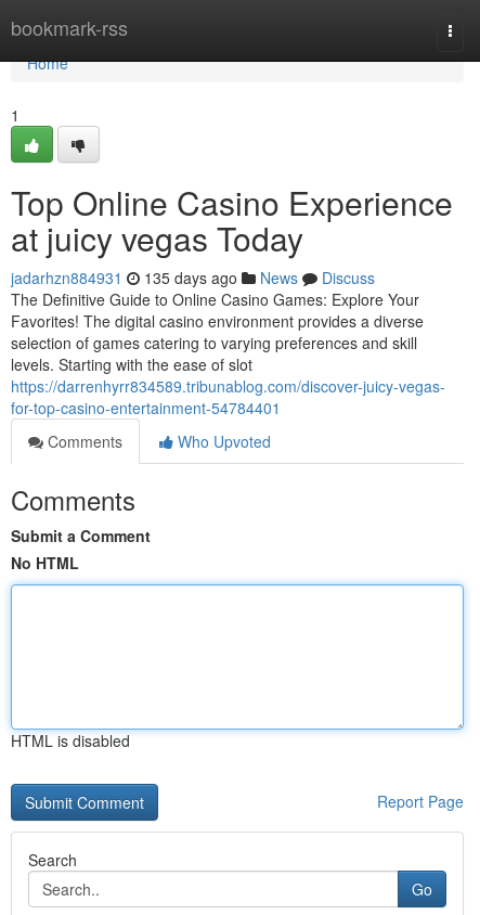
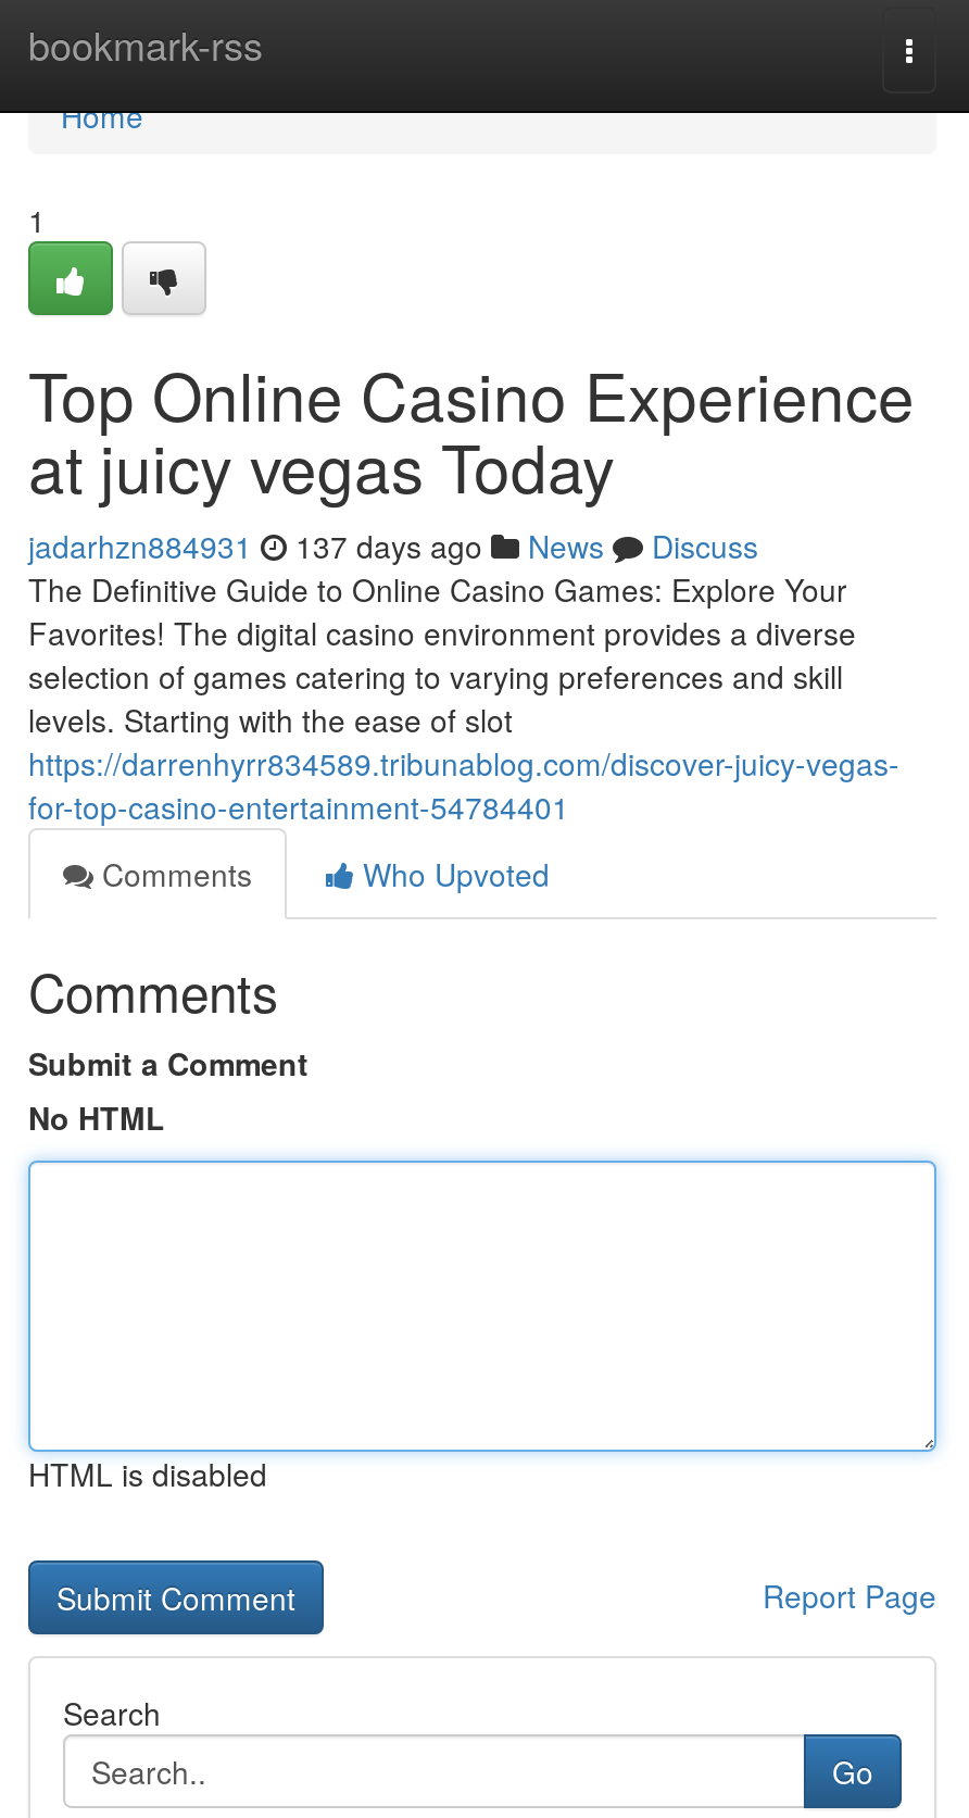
[11,267,375,288] jadarhzn884931 135 days ago News Discuss -> [28,524,758,567] jadarhzn884931 137 days ago News Discuss

